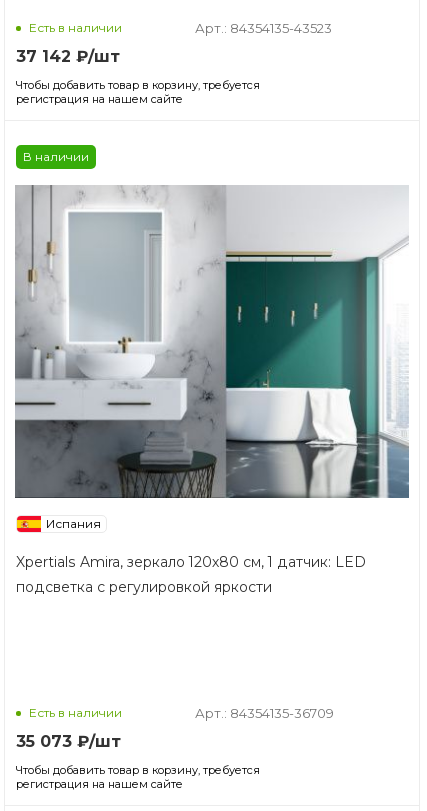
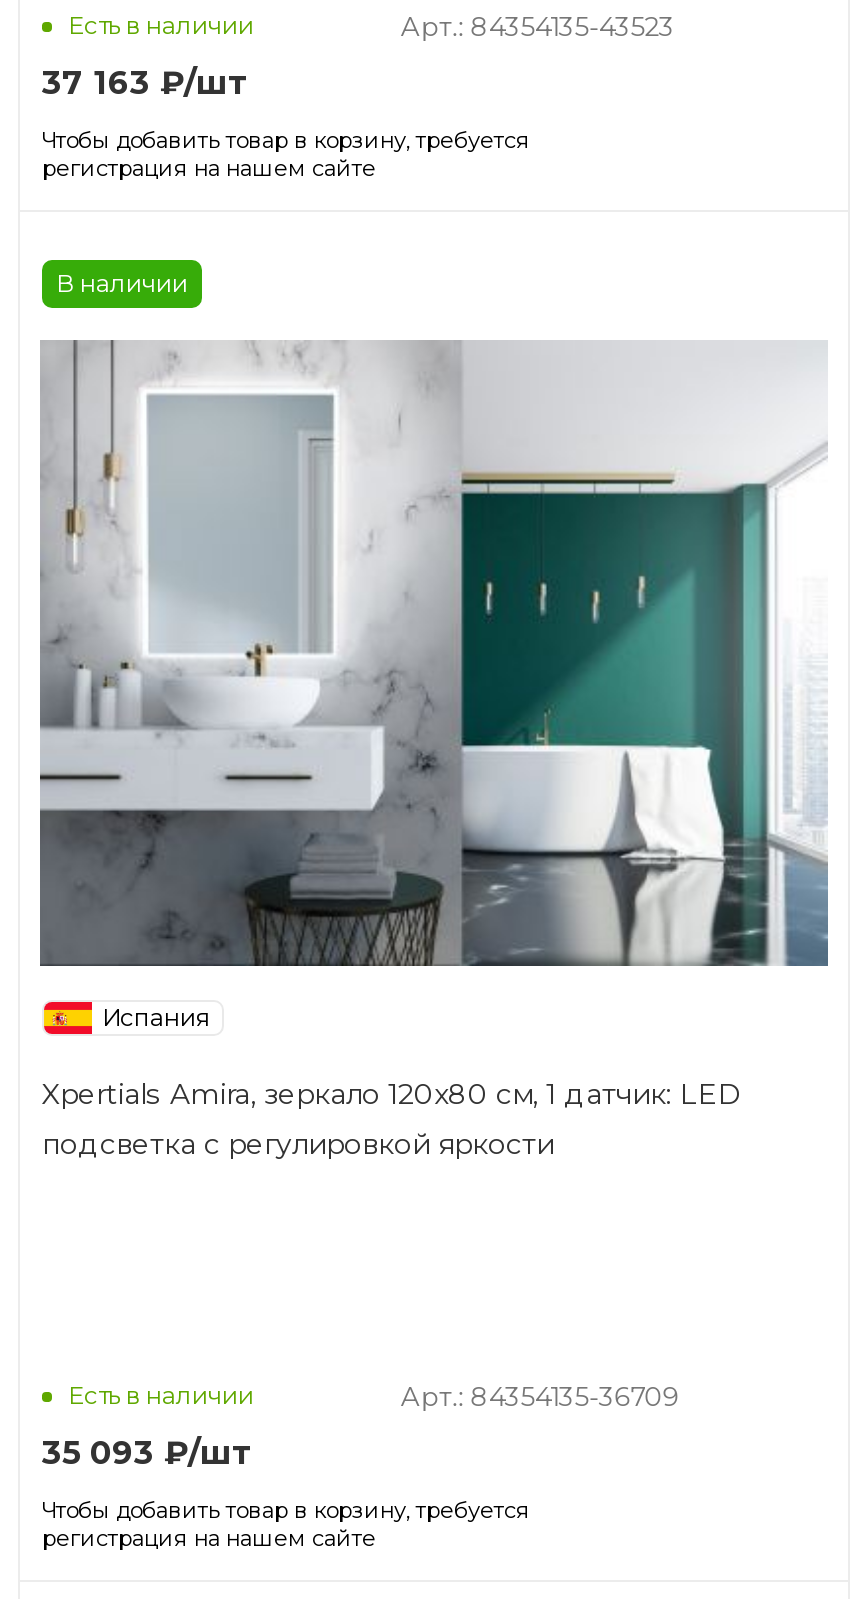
[16,47,120,66] 37 142 ₽/шт -> [42,65,248,103] 37 163 ₽/шт
[16,732,121,751] 35 073 ₽/шт -> [42,1435,252,1473] 35 093 ₽/шт

